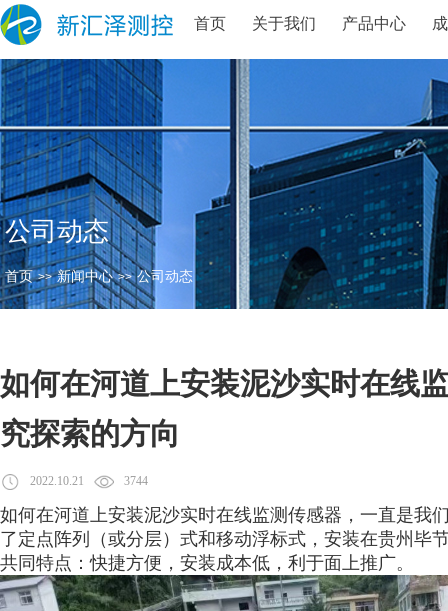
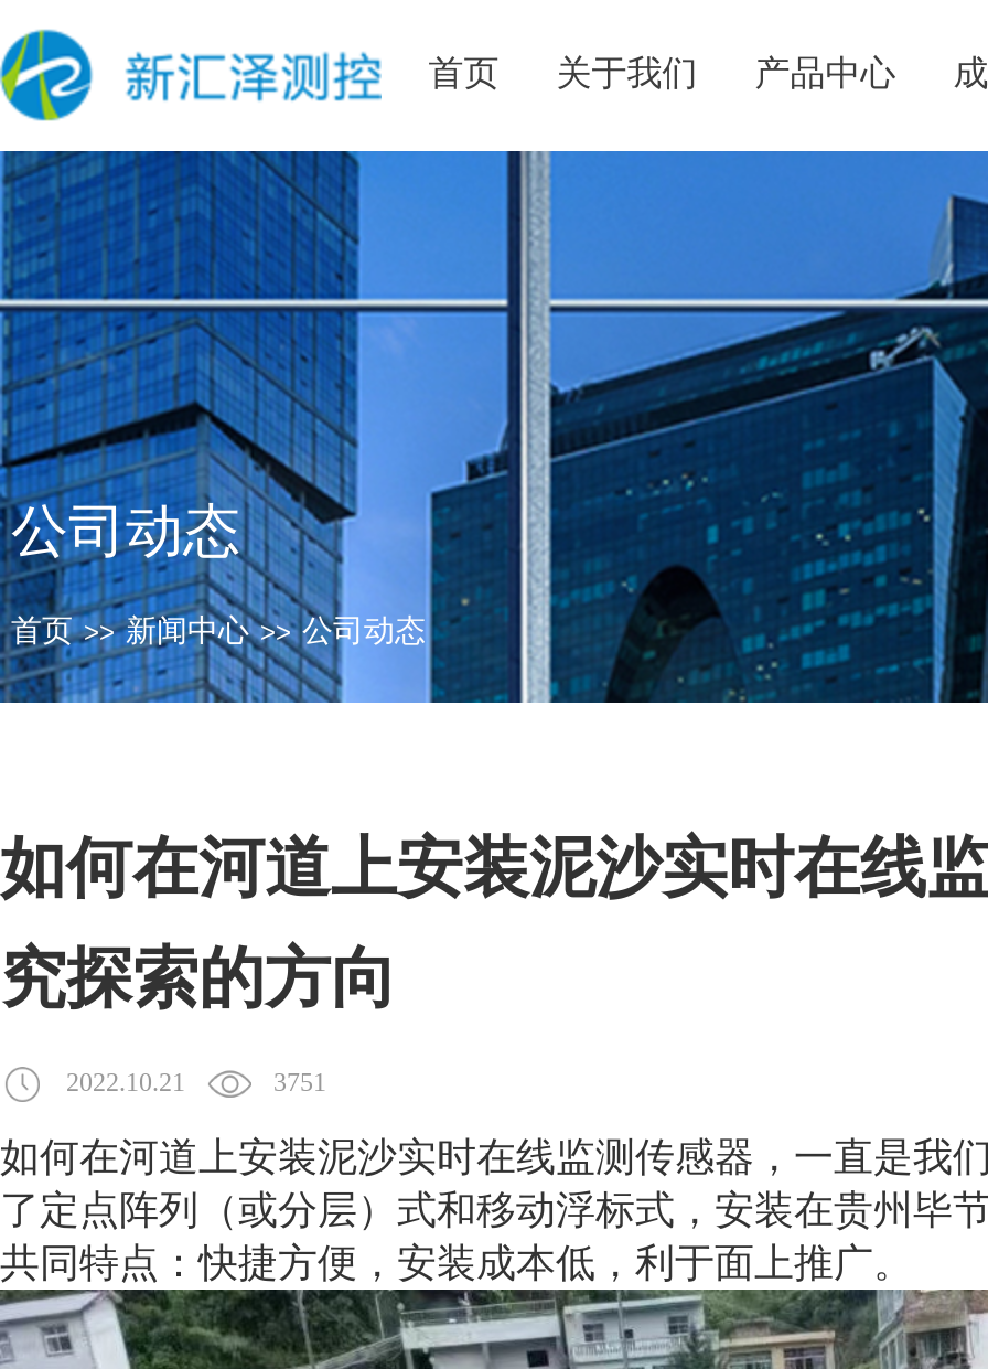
[124,474,148,488] 3744 -> [273,1067,326,1098] 3751

